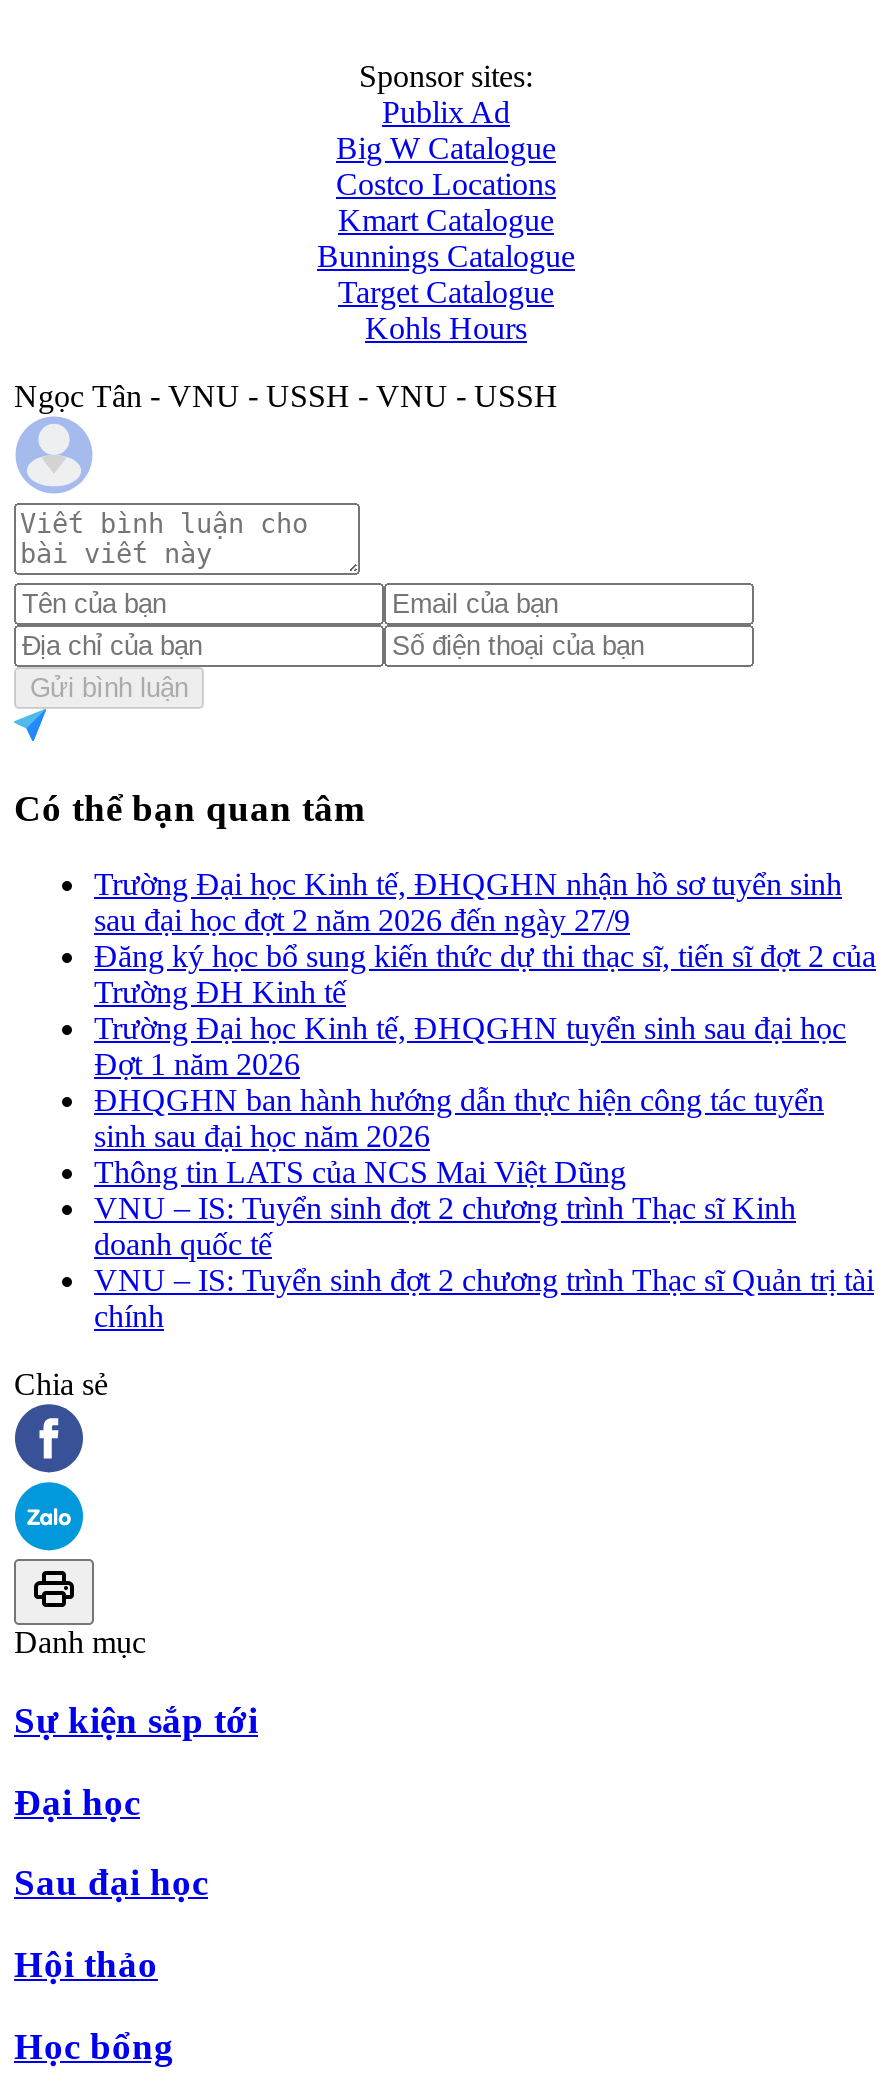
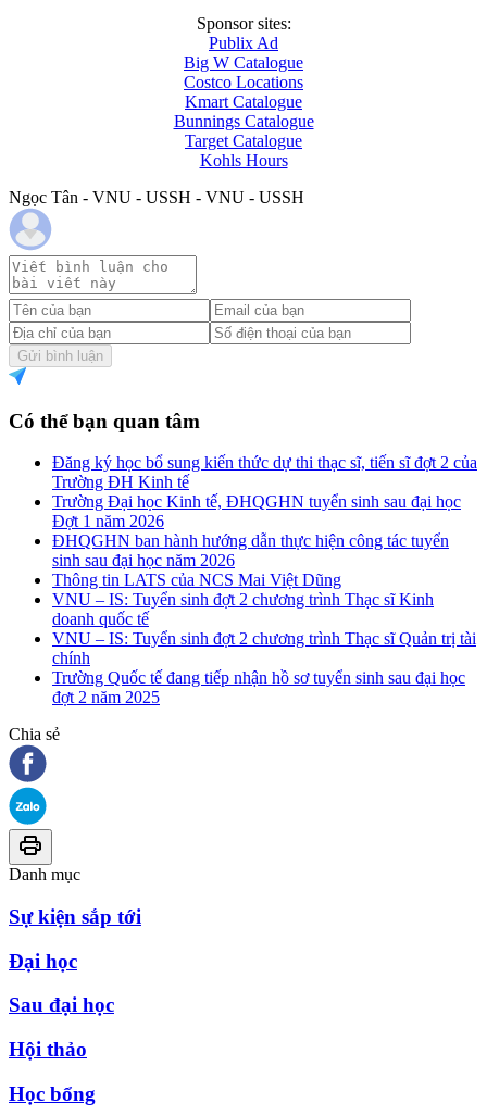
[94,867,842,937] Trường Đại học Kinh tế, ĐHQGHN nhận hồ sơ tuyển sinh | sau đại học đợt 2 năm 2026 đến ngày 27/9 -> none
moved [94,939,876,1333] -> [52,453,477,667]: Đăng ký học bổ sung kiến thức dự thi thạc sĩ, tiến sĩ đợt 2 của | Trường ĐH Kinh tế | Trường Đại học Kinh tế, ĐHQGHN tuyển sinh sau đại học | ... | VNU – IS: Tuyển sinh đợt 2 chương trình Thạc sĩ Quản trị tài | chính
none -> [52,669,465,707] Trường Quốc tế đang tiếp nhận hồ sơ tuyển sinh sau đại học | đợt 2 năm 2025

